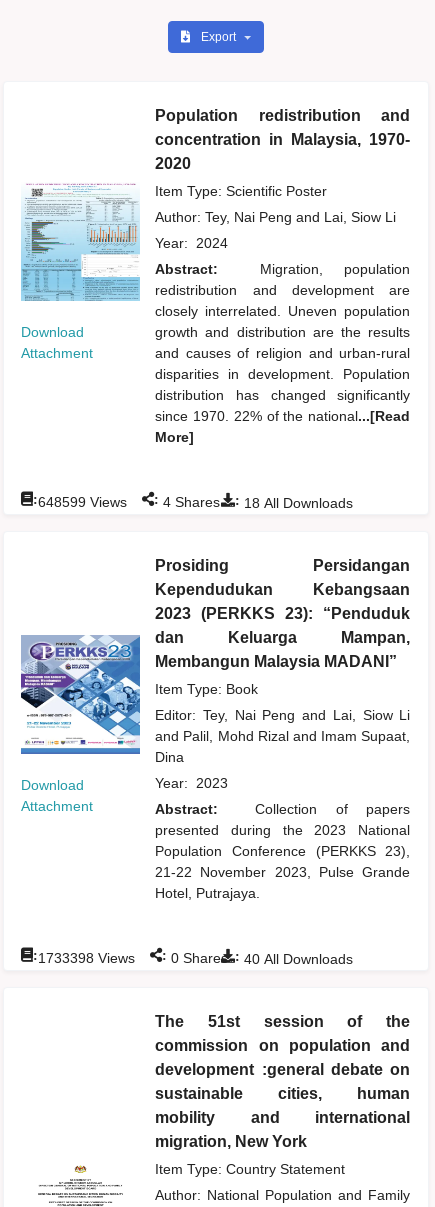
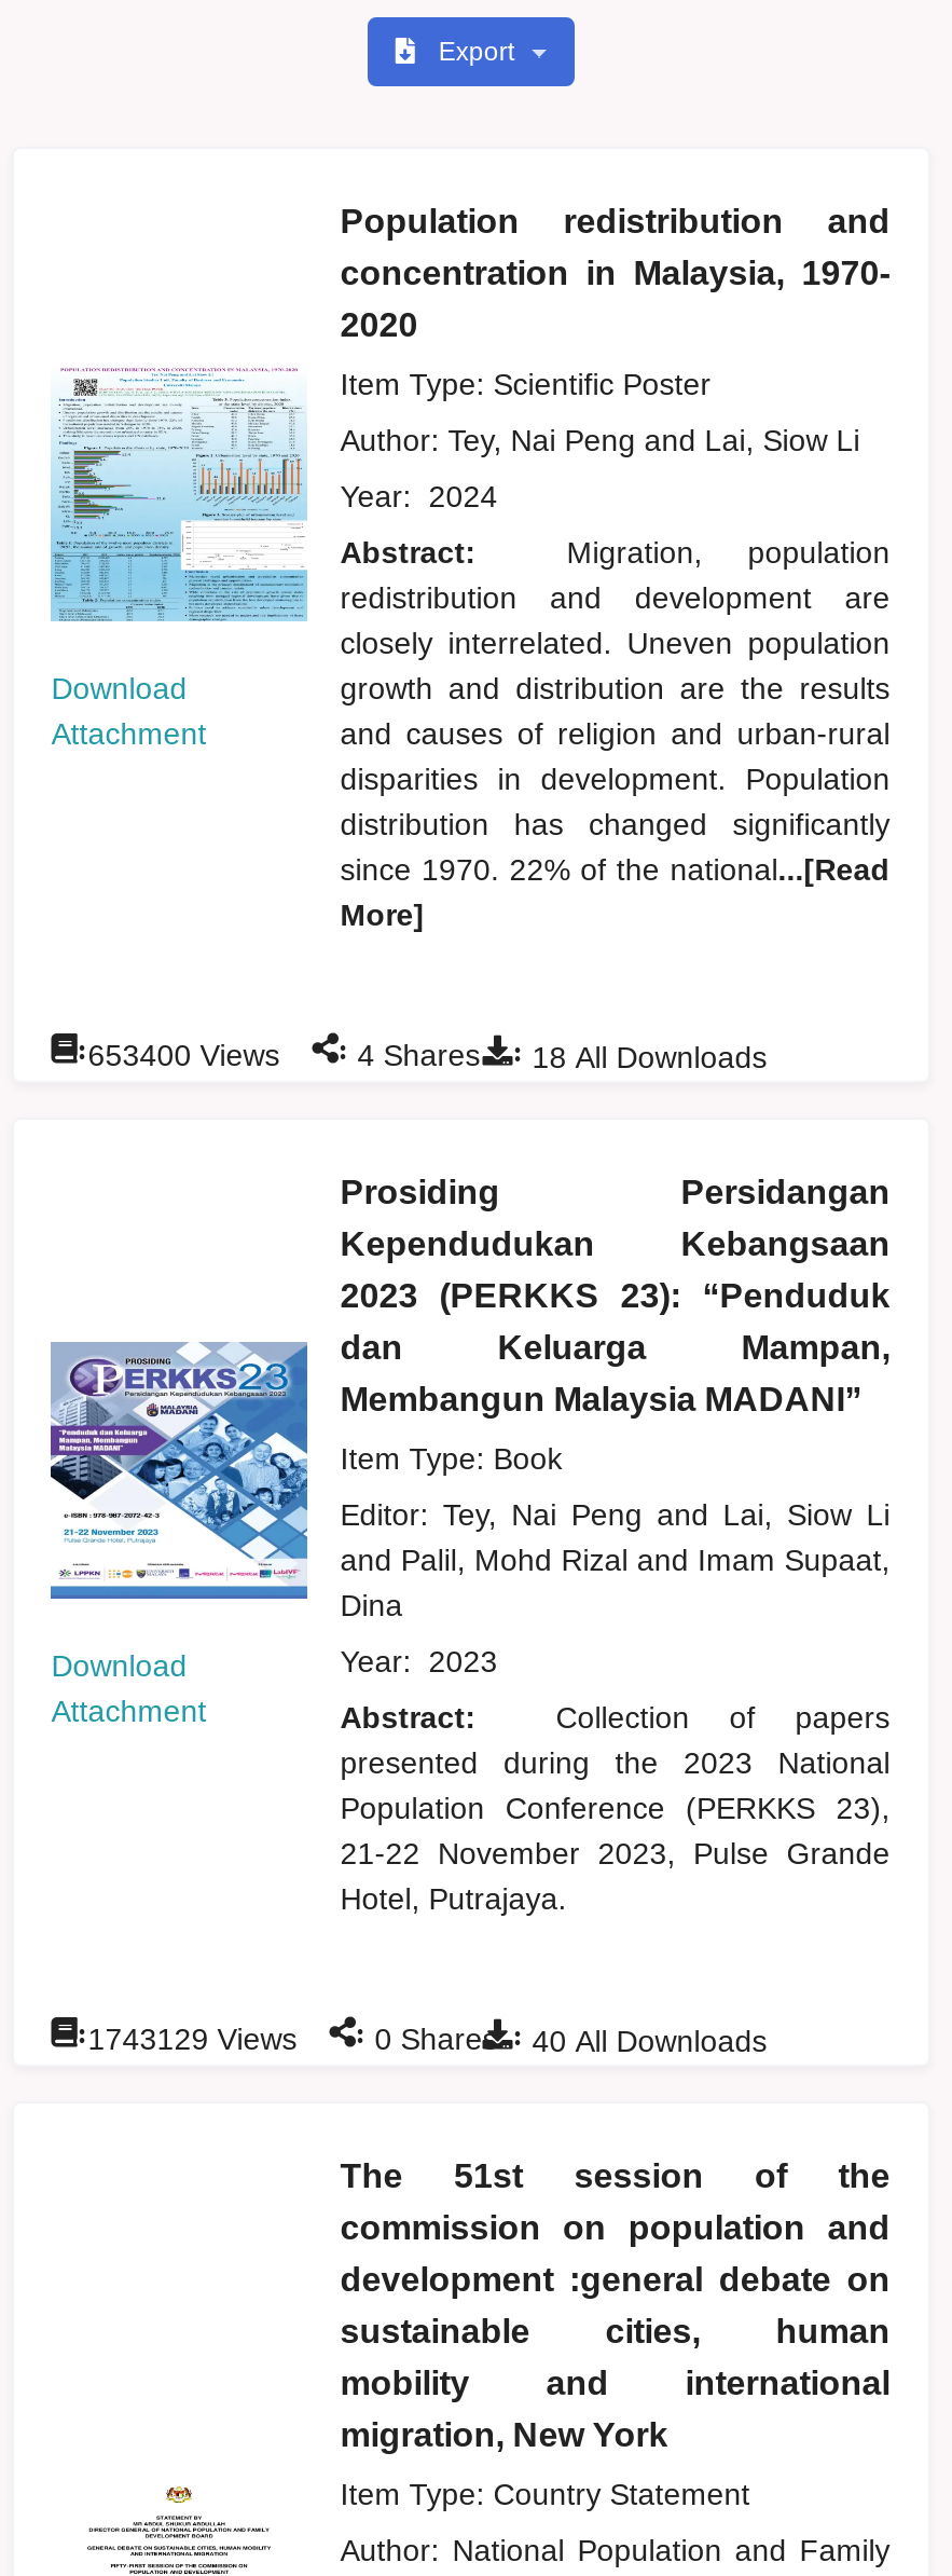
[33,492,353,511] :648599 Views : 4 Shares : 18 All Downloads -> [77,1033,767,1074] :653400 Views : 4 Shares : 18 All Downloads
[33,948,353,967] :1733398 Views : 0 Shares : 40 All Downloads -> [77,2017,767,2058] :1743129 Views : 0 Shares : 40 All Downloads

